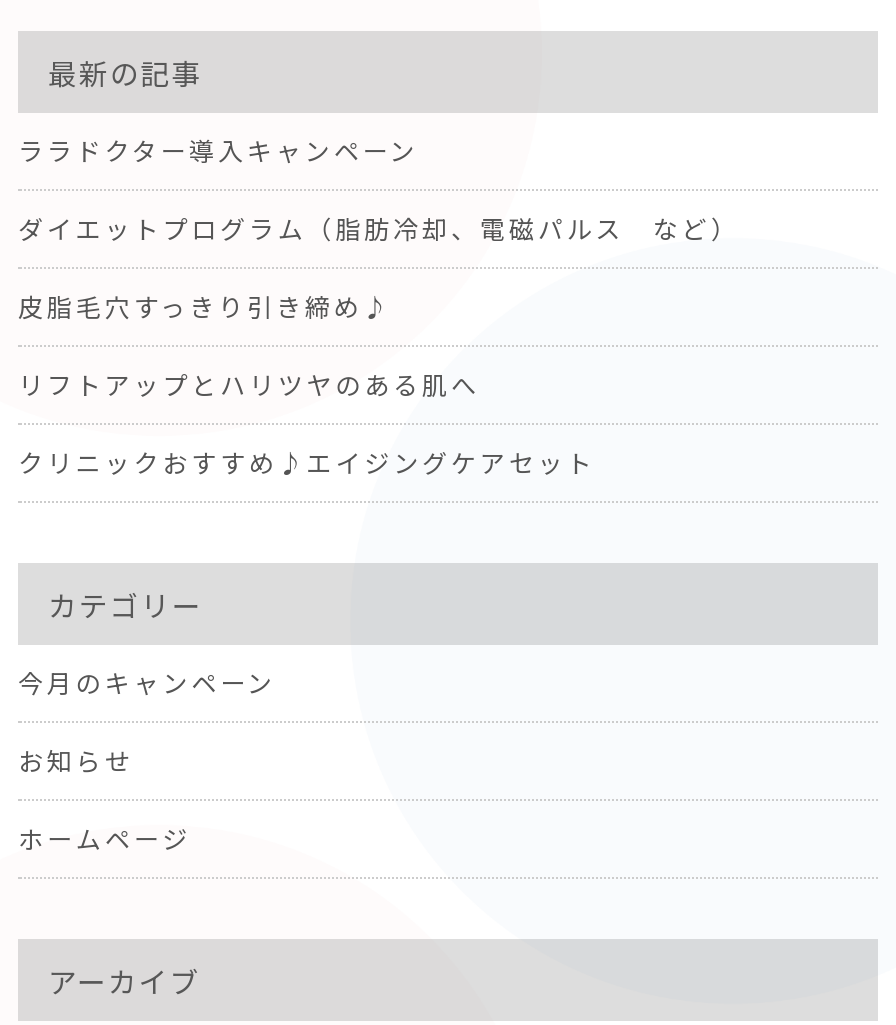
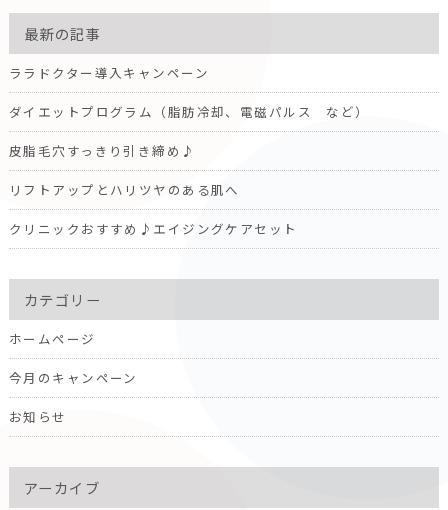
moved [18,663,276,779] -> [9,368,138,426]: 今月のキャンペーン | お知らせ
moved [18,819,191,857] -> [9,329,96,348]: ホームページ

